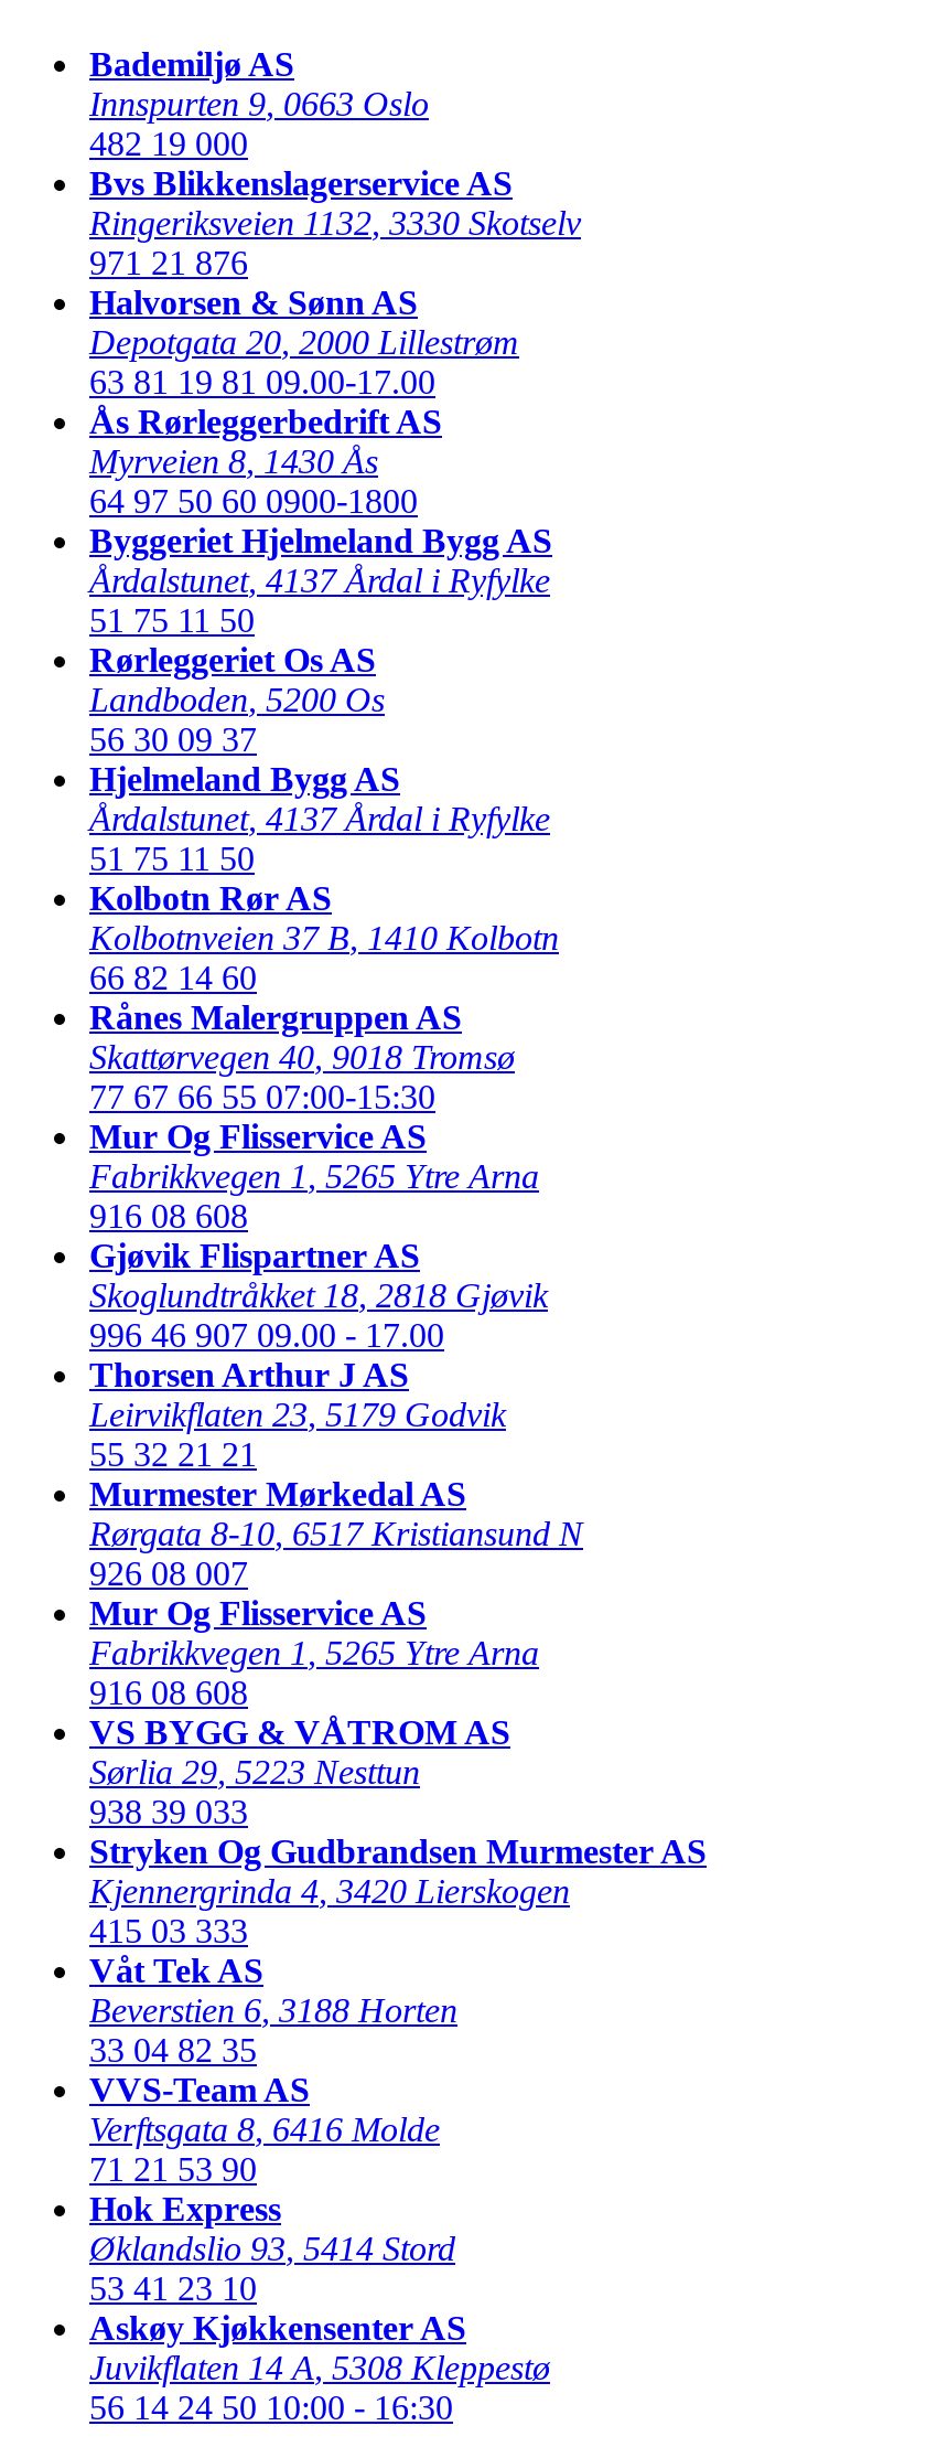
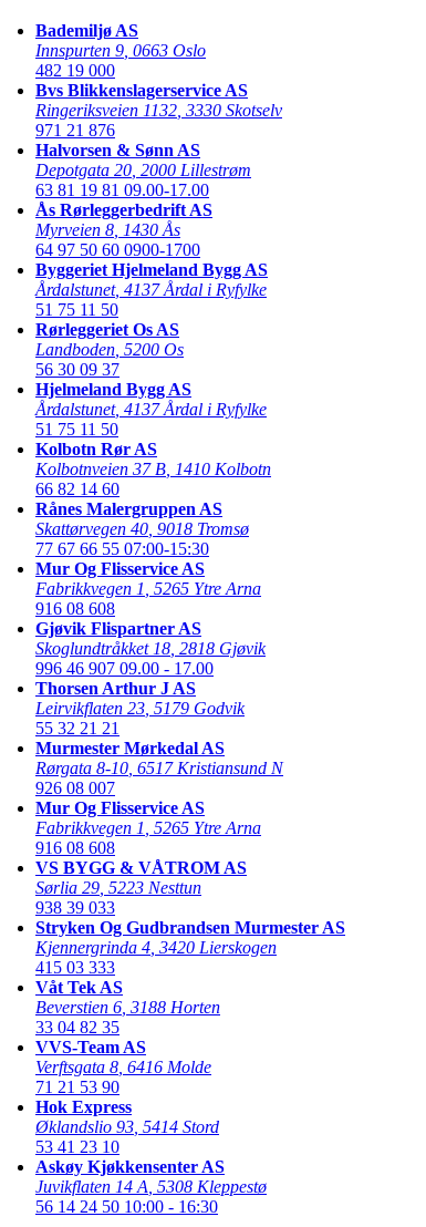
[89,482,418,519] 64 97 50 60 0900-1800 -> [35,240,200,259] 64 97 50 60 0900-1700

